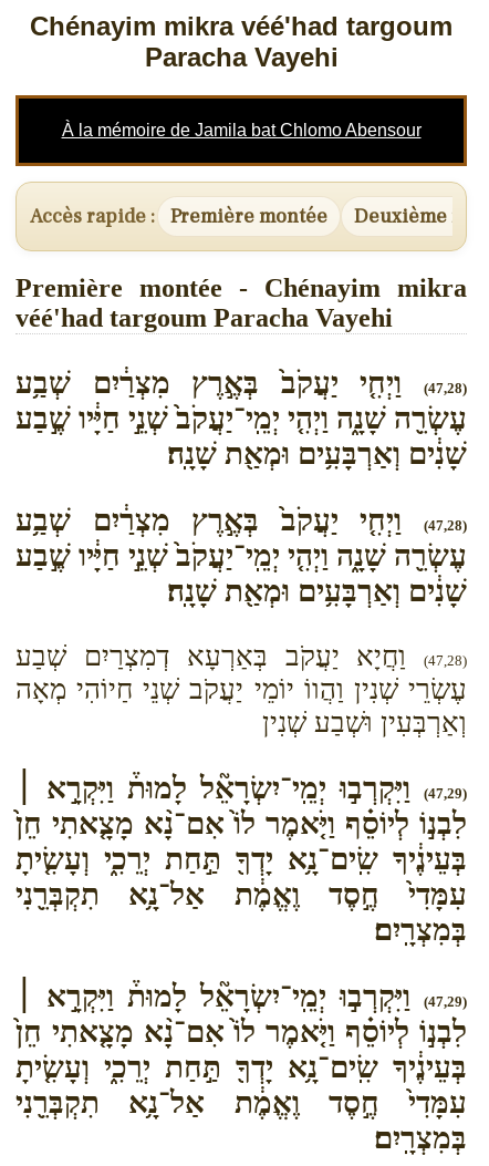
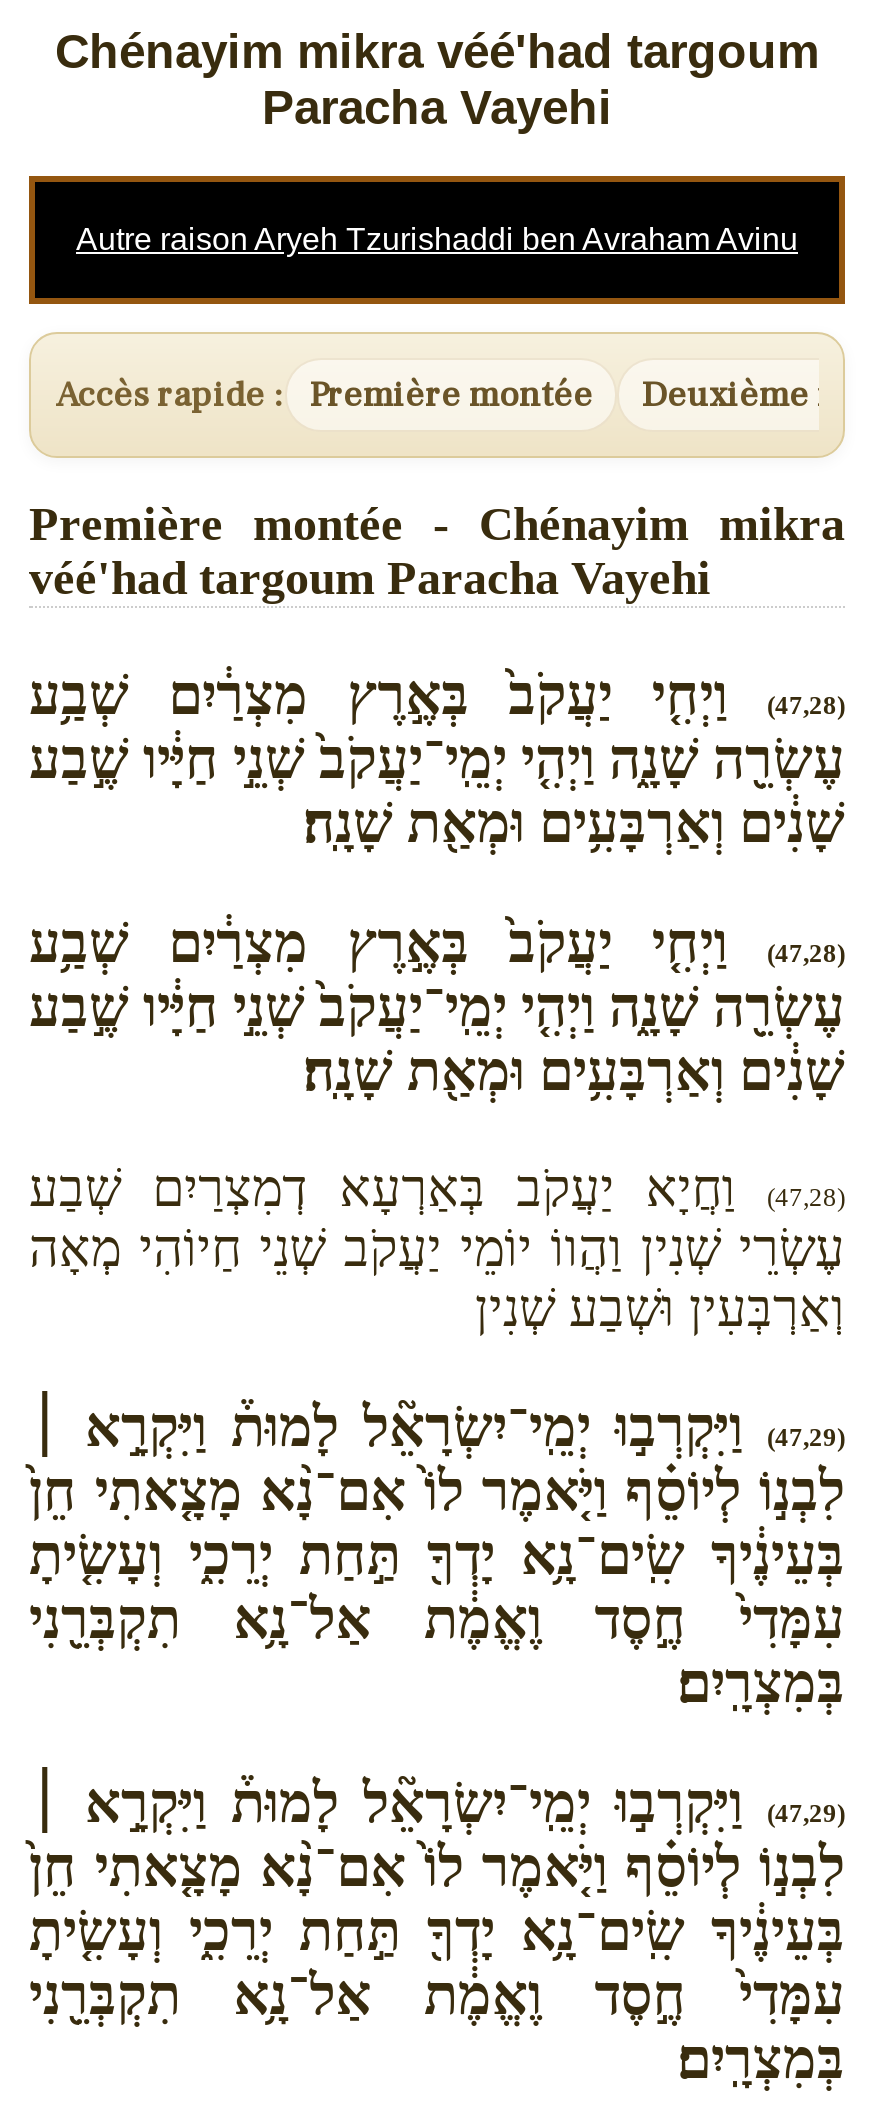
[61,121,421,139] À la mémoire de Jamila bat Chlomo Abensour -> [76,222,798,256] Autre raison Aryeh Tzurishaddi ben Avraham Avinu

